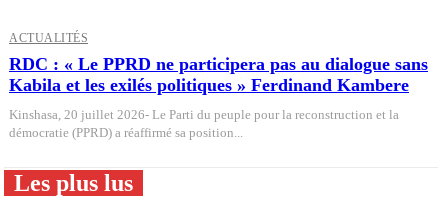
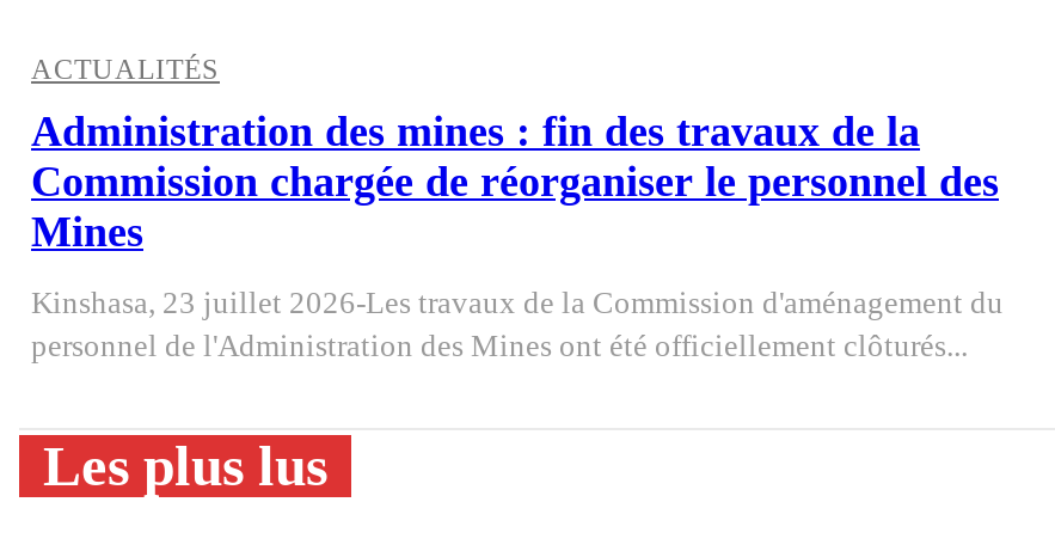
[9,54,428,95] RDC : « Le PPRD ne participera pas au dialogue sans | Kabila et les exilés politiques » Ferdinand Kambere -> [31,107,999,255] Administration des mines : fin des travaux de la | Commission chargée de réorganiser le personnel des | Mines
[9,107,399,140] Kinshasa, 20 juillet 2026- Le Parti du peuple pour la reconstruction et la | démocratie (PPRD) a réaffirmé sa position... -> [31,284,1004,363] Kinshasa, 23 juillet 2026-Les travaux de la Commission d'aménagement du | personnel de l'Administration des Mines ont été officiellement clôturés...

